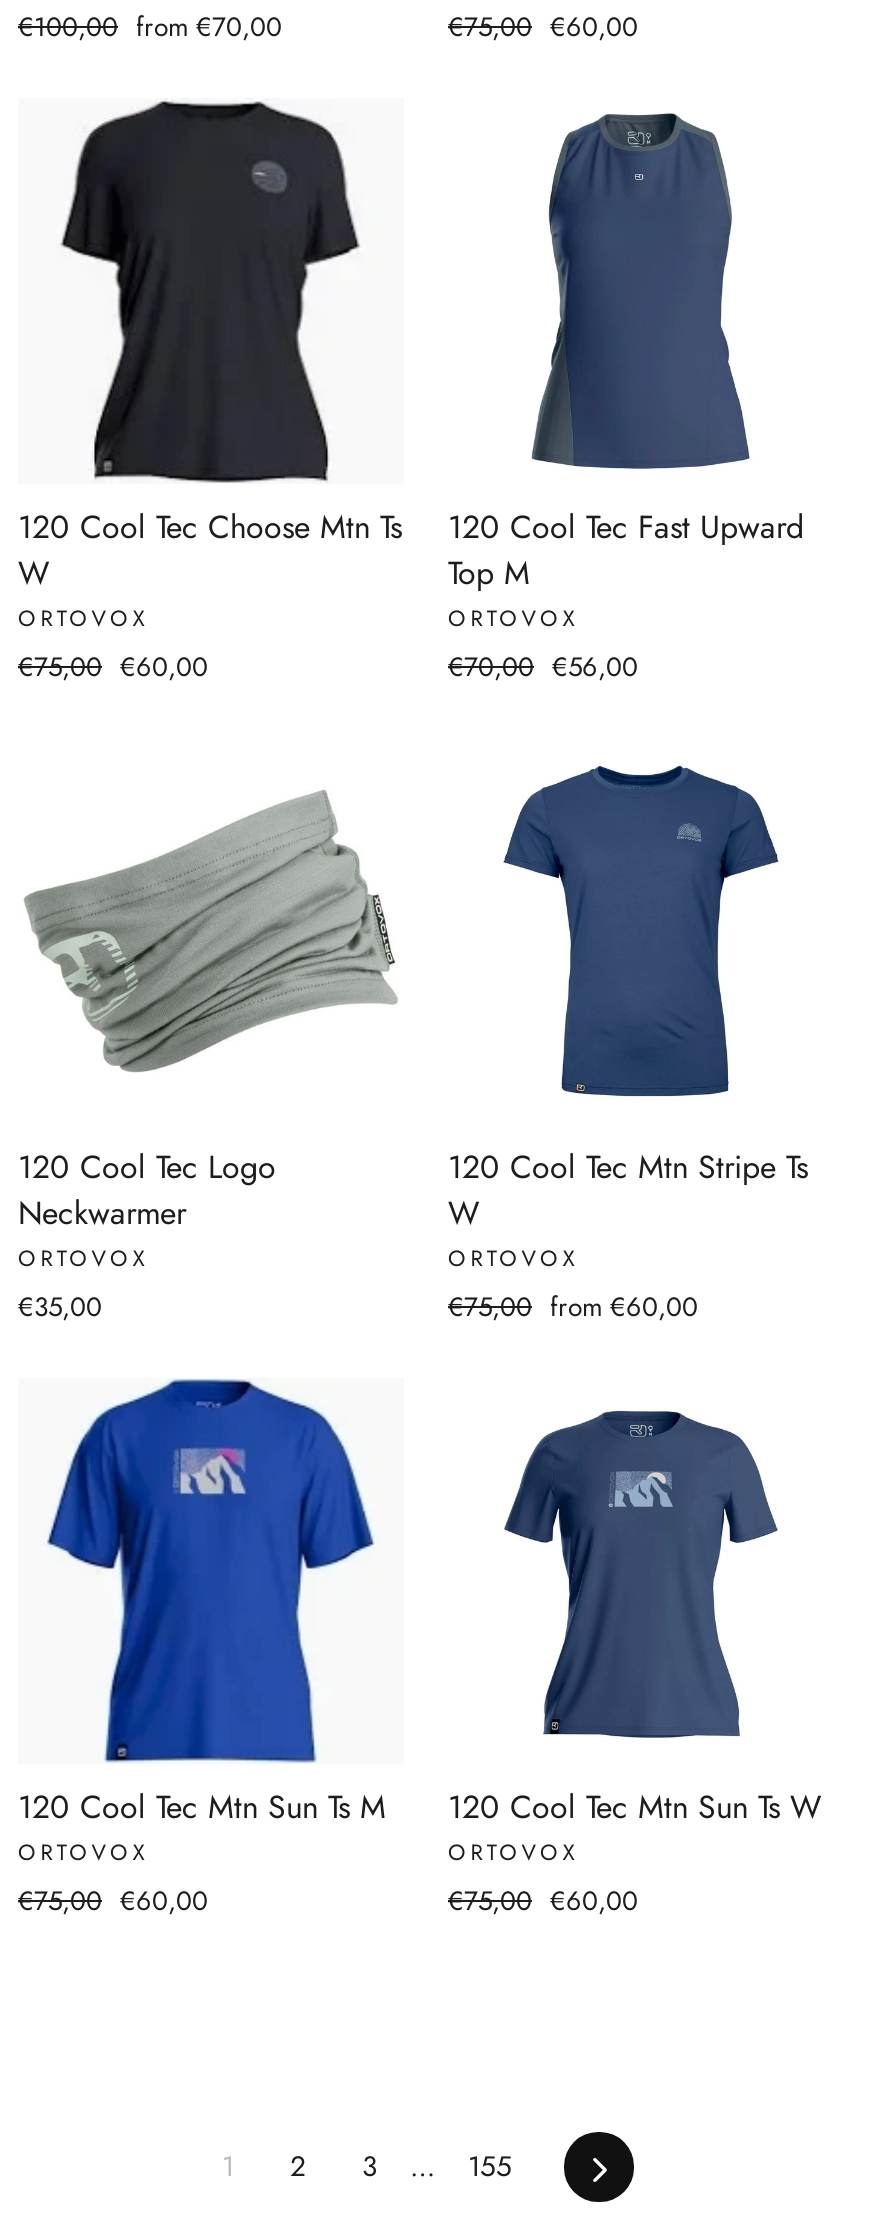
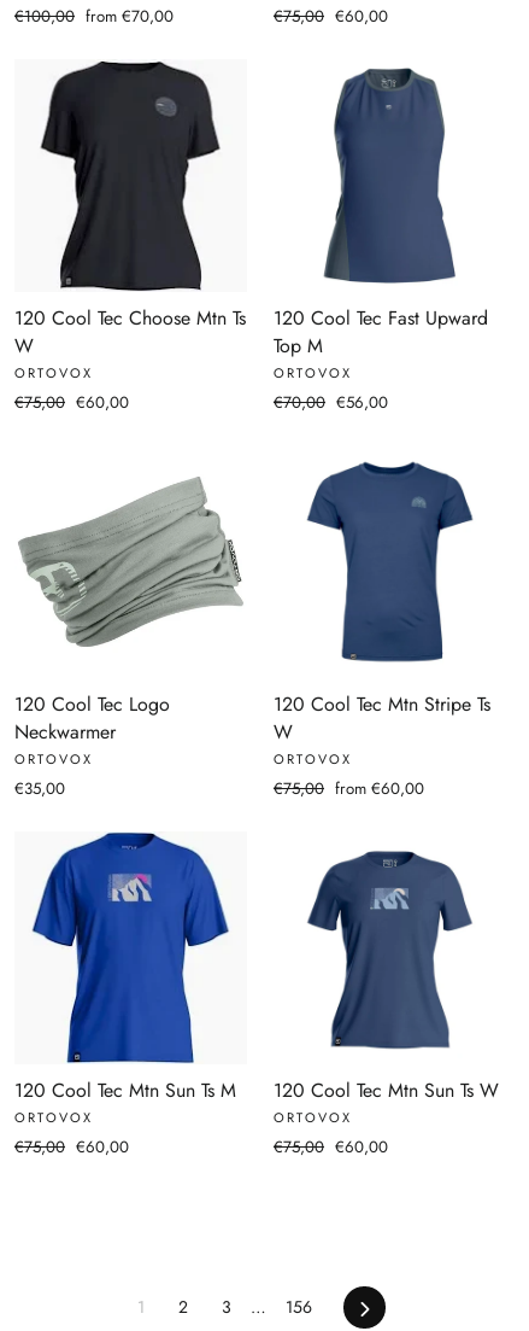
[468,2146,512,2186] 155 -> [286,1295,312,1319] 156

